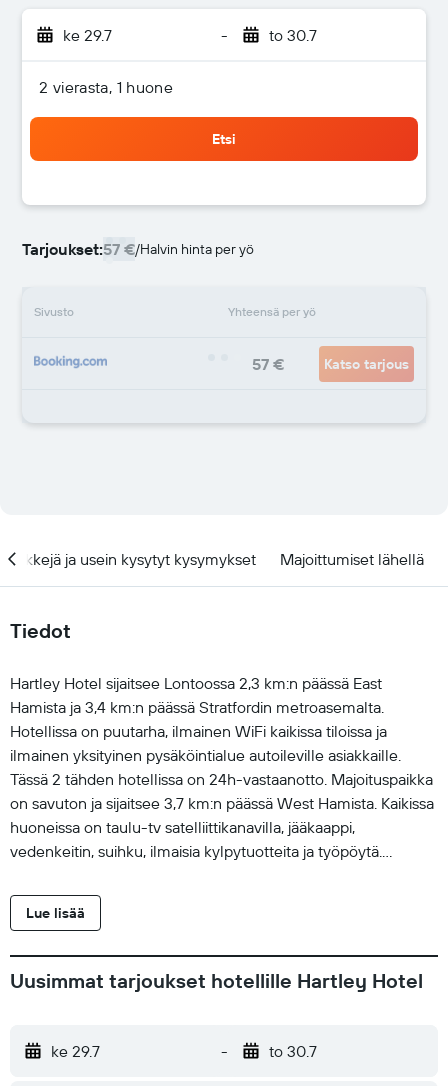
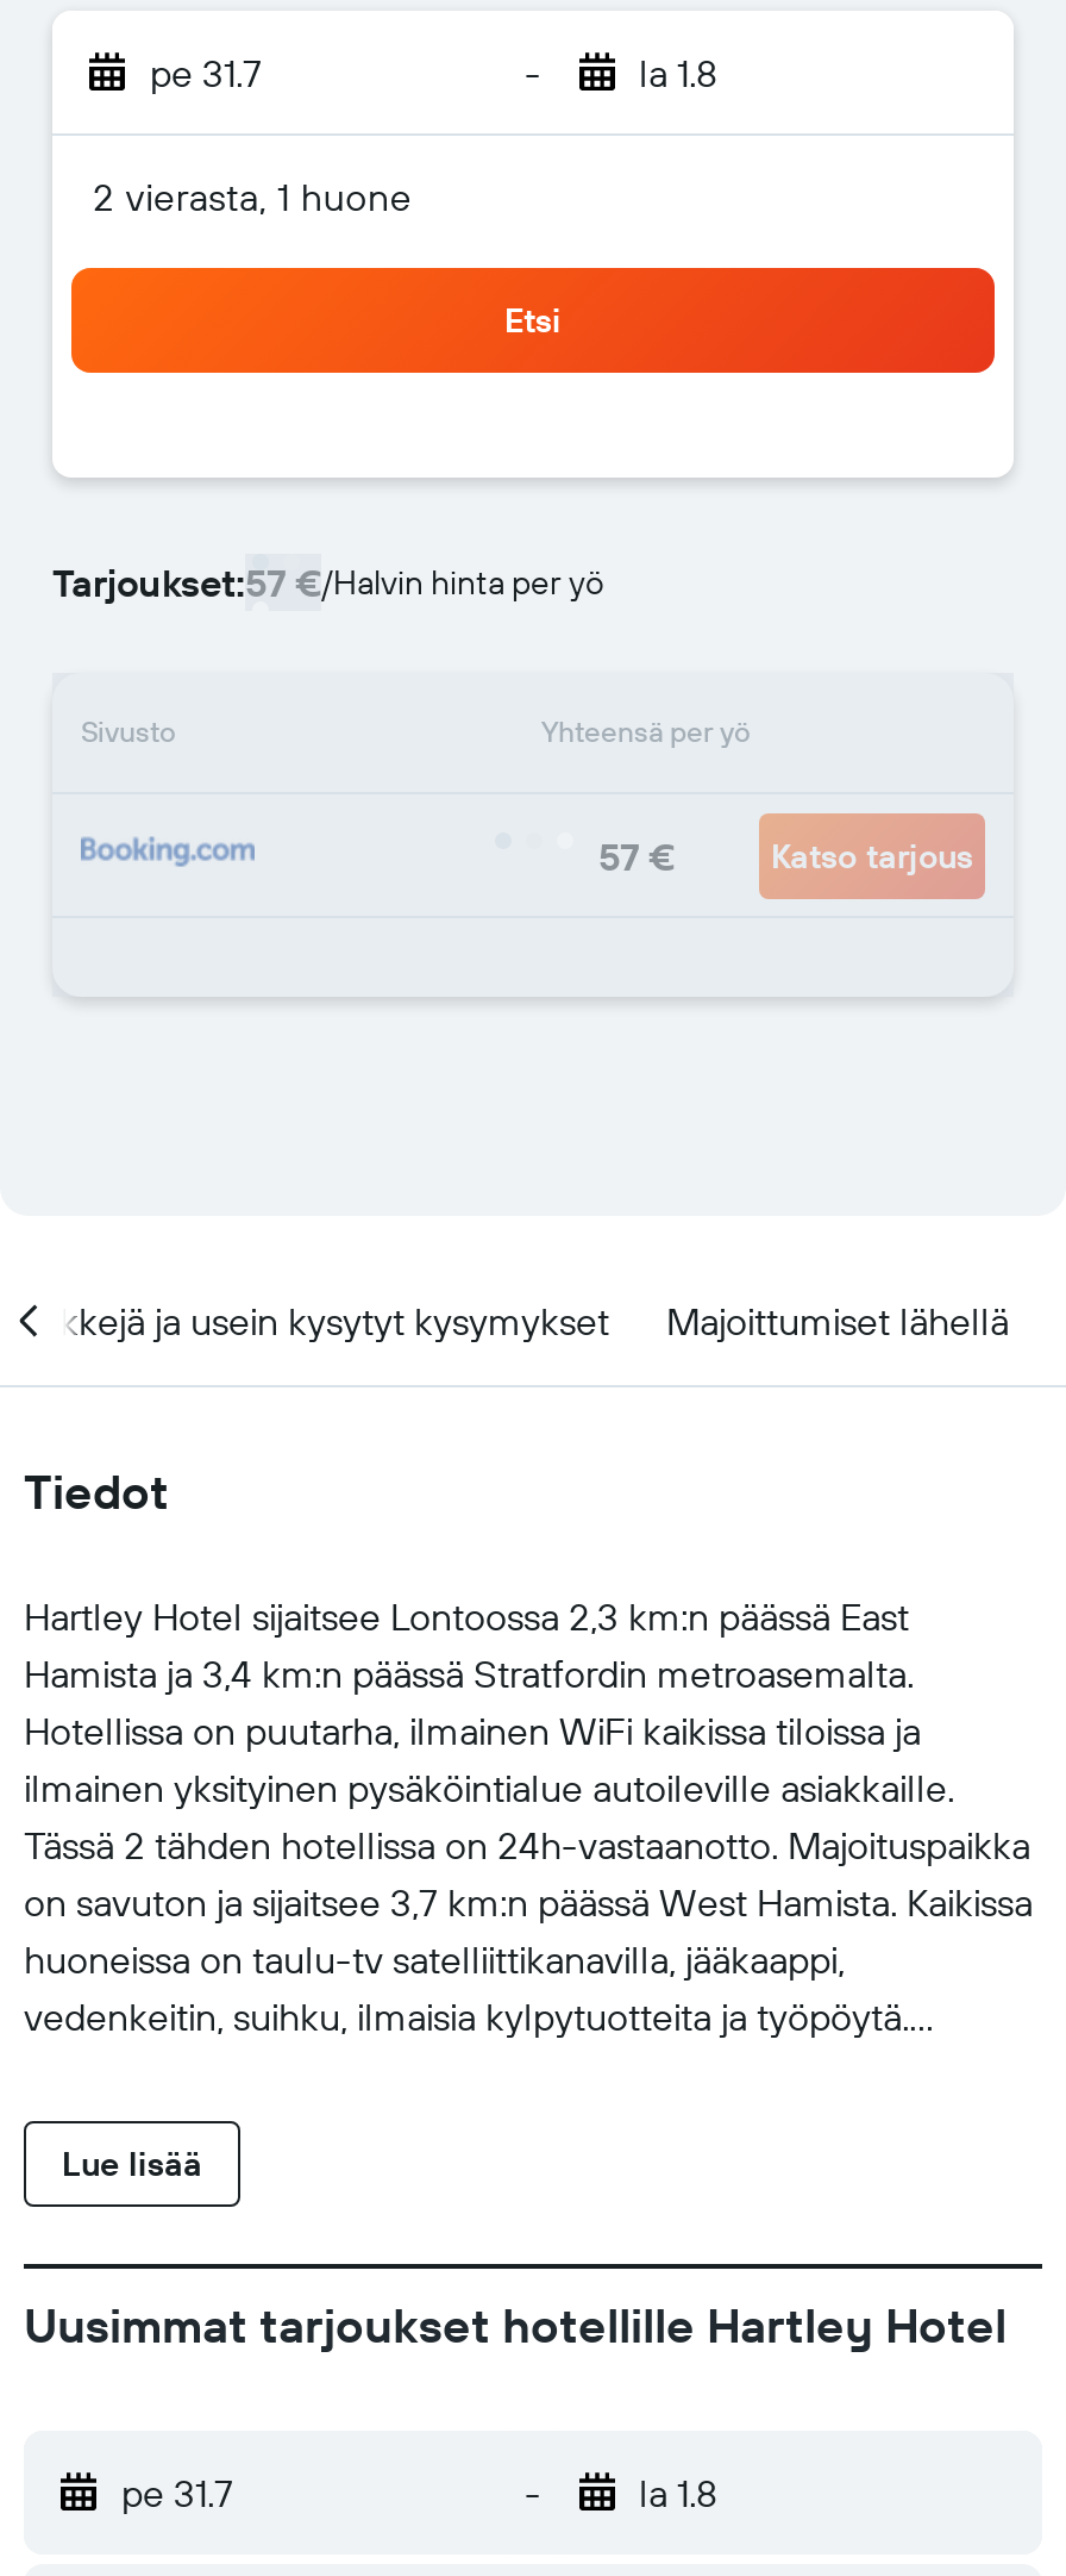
[63,25,112,45] ke 29.7 -> [150,49,262,96] pe 31.7
[268,25,316,45] to 30.7 -> [639,49,717,96] la 1.8
[51,1041,100,1061] ke 29.7 -> [121,2469,233,2516] pe 31.7
[268,1041,316,1061] to 30.7 -> [639,2469,717,2516] la 1.8

